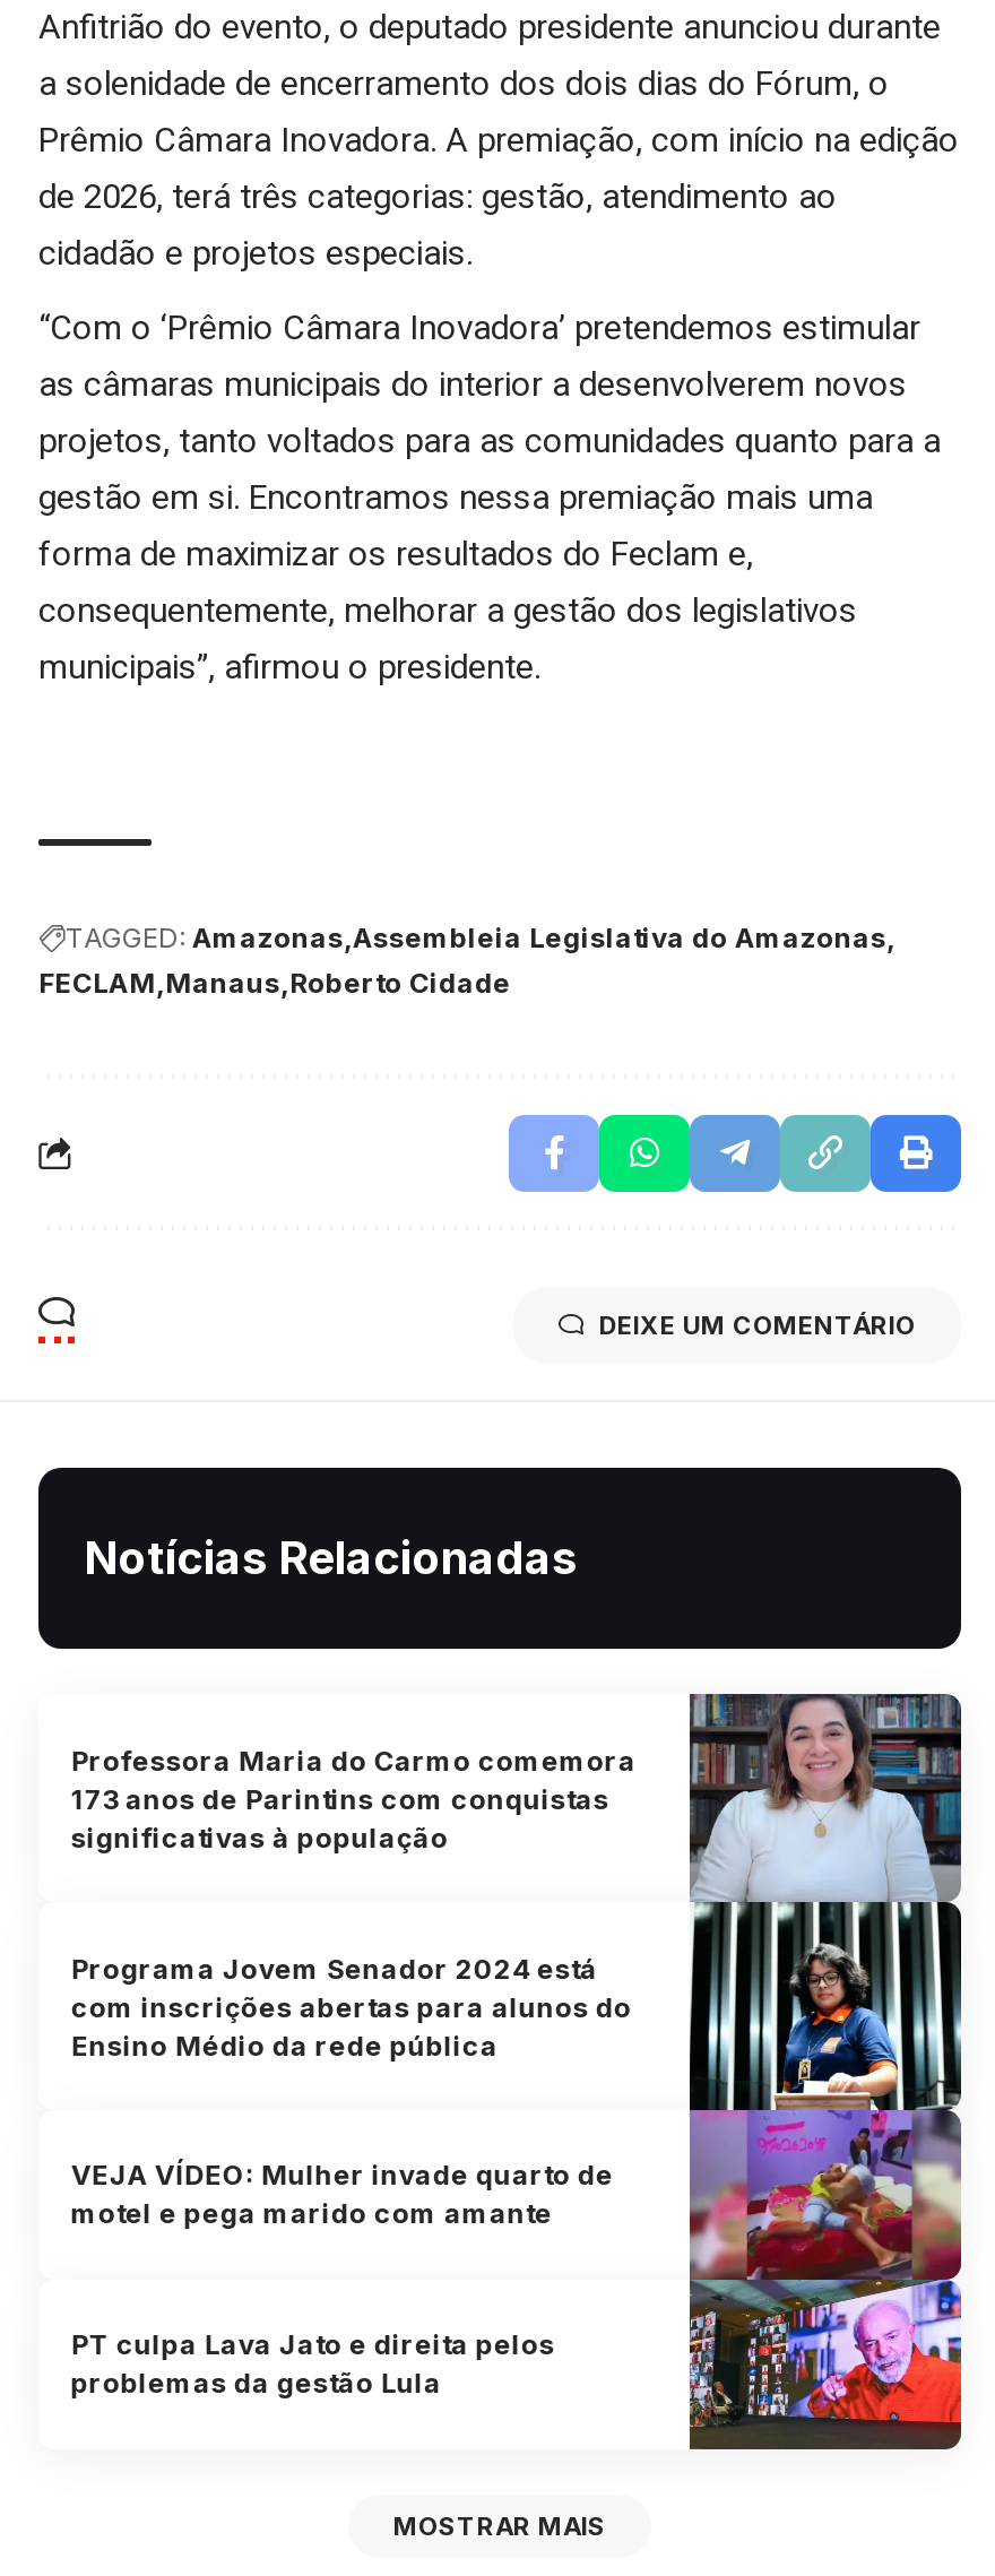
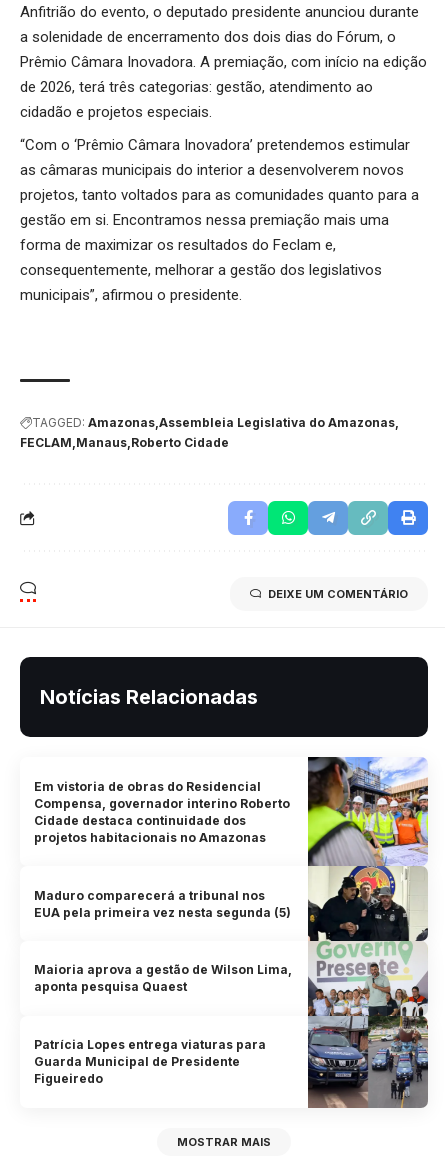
[71,1692,963,2449] [image] | Professora Maria do Carmo comemora | 173 anos de Parintins com conquistas | significativas à população -> [34,757,429,1109] [image] | Em vistoria de obras do Residencial | Compensa, governador interino Roberto | Cidade destaca continuidade dos | projetos habitacionais no Amazonas
[71,1951,632,2062] Programa Jovem Senador 2024 está | com inscrições abertas para alunos do | Ensino Médio da rede pública -> [34,888,291,920] Maduro comparecerá a tribunal nos | EUA pela primeira vez nesta segunda (5)
[71,2159,614,2231] VEJA VÍDEO: Mulher invade quarto de | motel e pega marido com amante -> [34,962,292,994] Maioria aprova a gestão de Wilson Lima, | aponta pesquisa Quaest
[71,2328,555,2400] PT culpa Lava Jato e direita pelos | problemas da gestão Lula -> [34,1037,266,1086] Patrícia Lopes entrega viaturas para | Guarda Municipal de Presidente | Figueiredo

